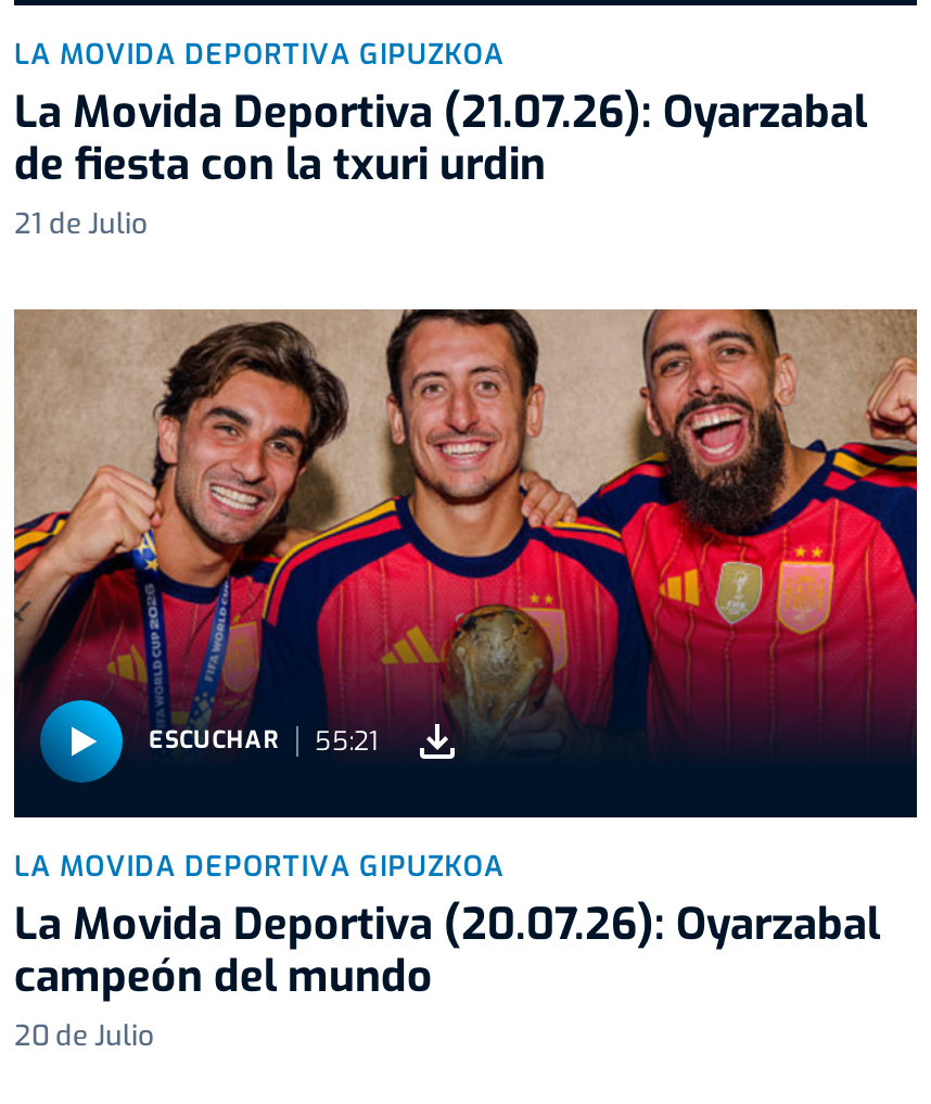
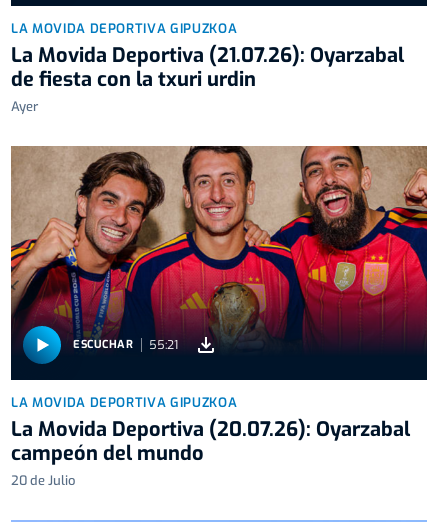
[14,205,146,242] 21 de Julio -> [11,98,38,115] Ayer

